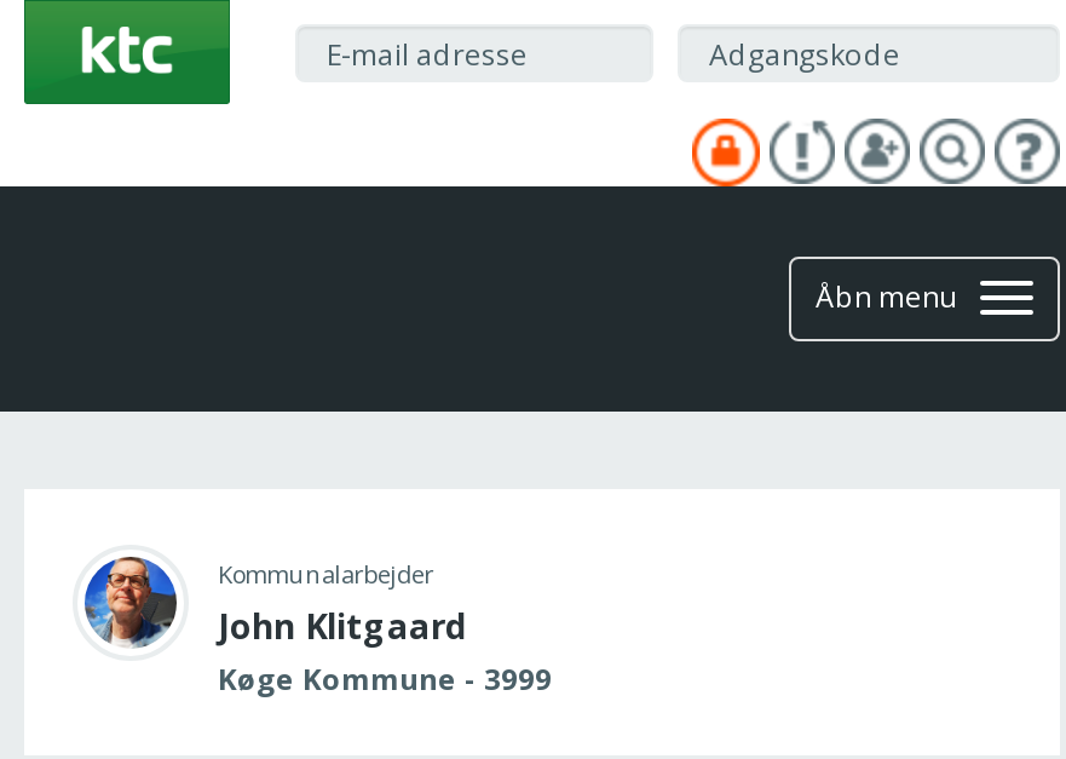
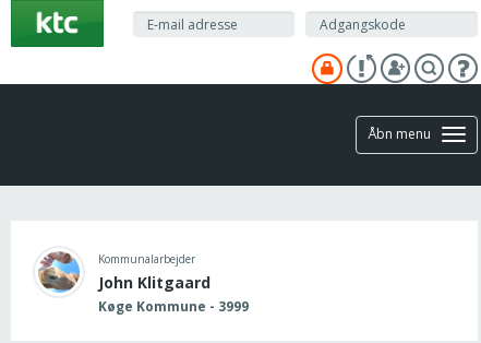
[82,557,179,649] [image] -> [38,252,81,293] [image]

